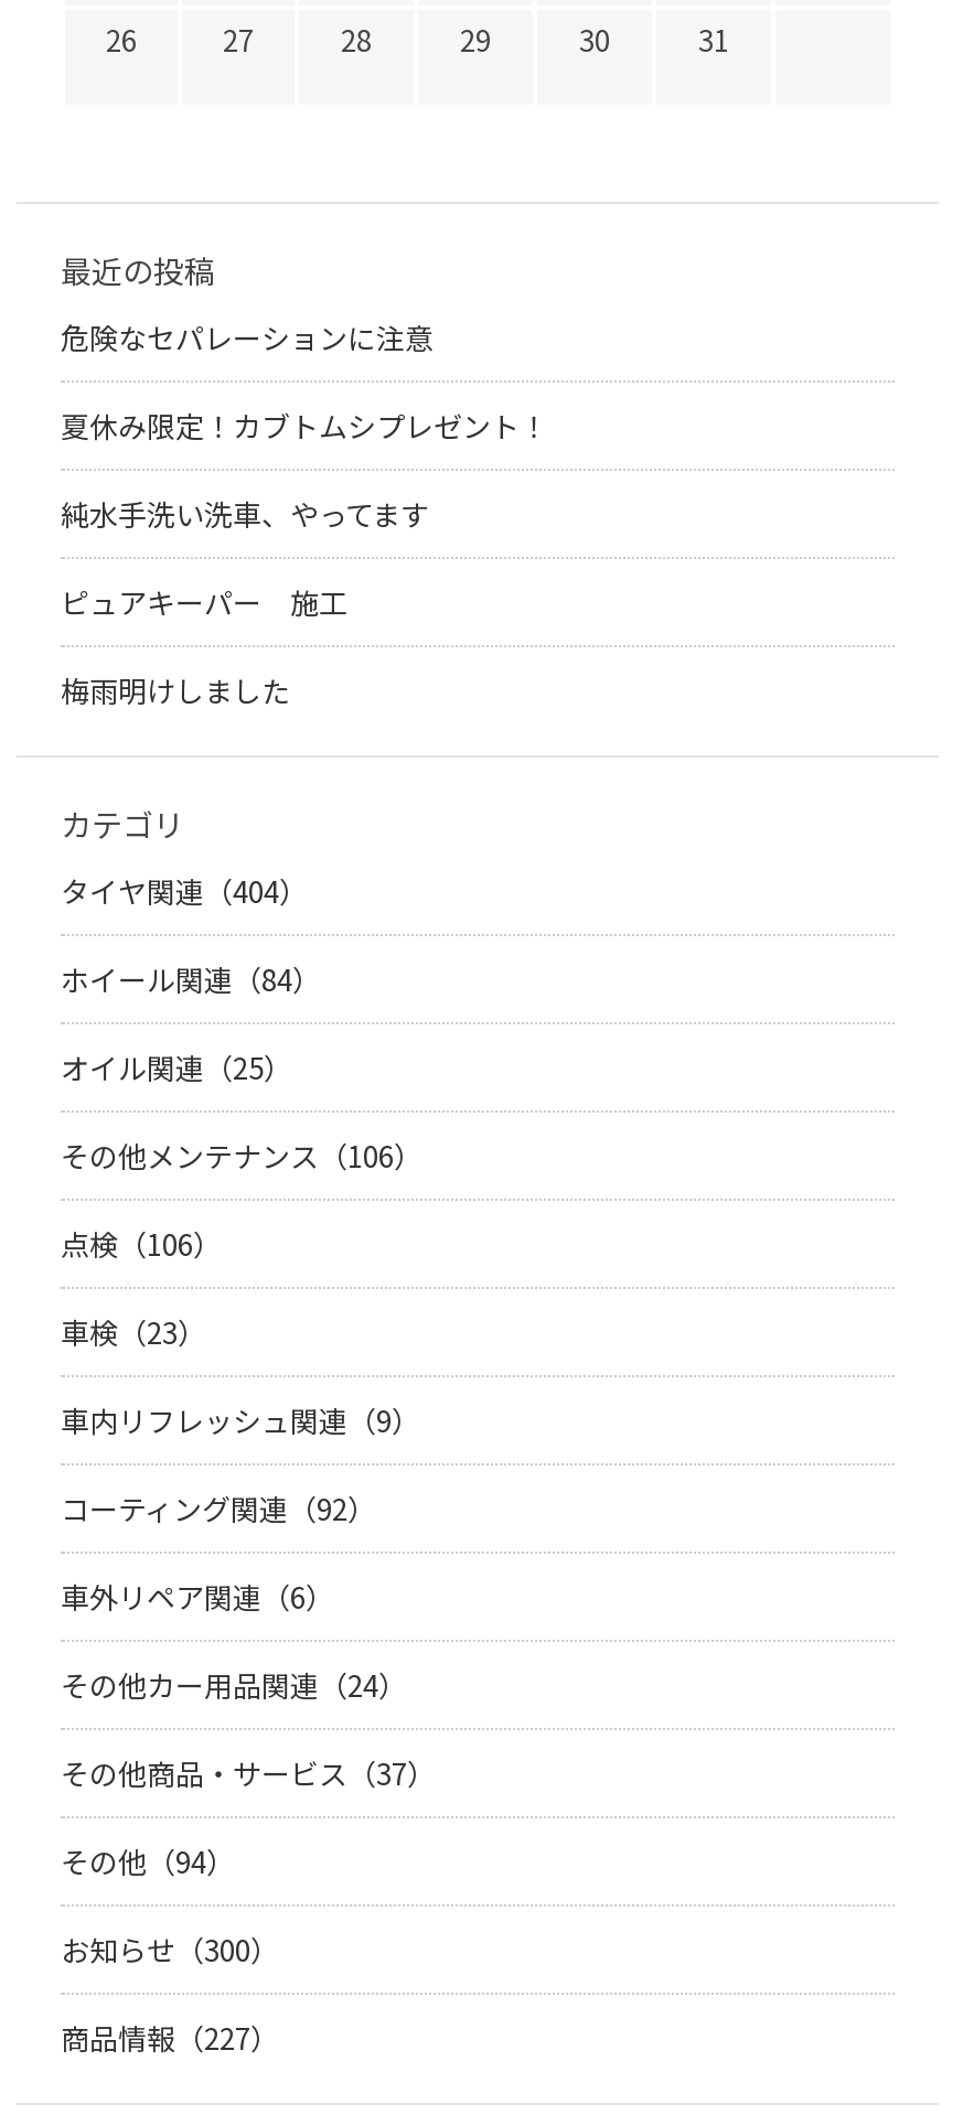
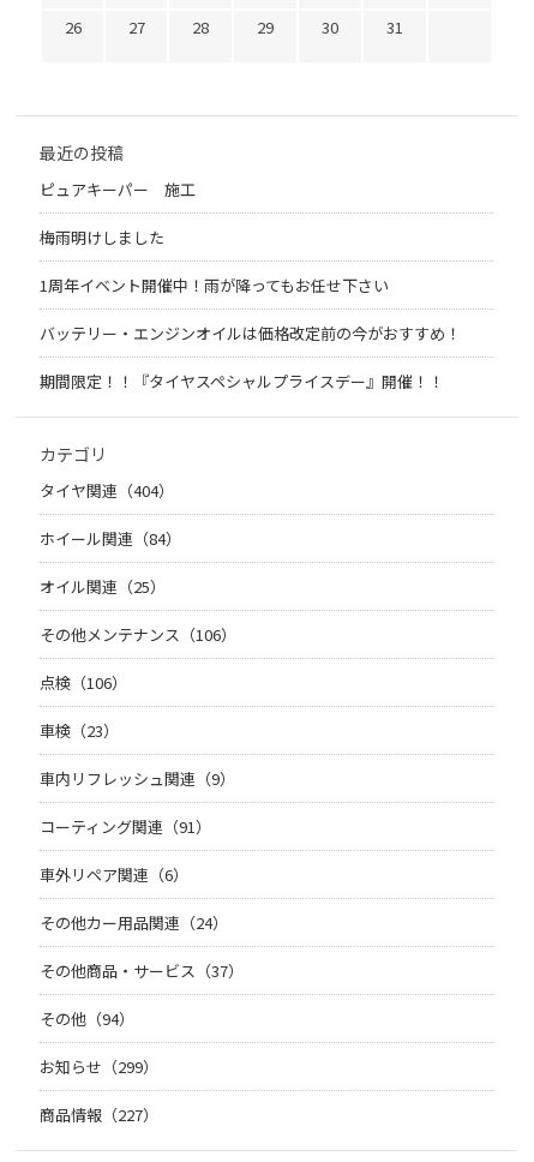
[61,317,548,535] 危険なセパレーションに注意 | 夏休み限定！カブトムシプレゼント！ | 純水手洗い洗車、やってます -> none
moved [61,582,347,712] -> [40,178,196,249]: ピュアキーパー 施工 | 梅雨明けしました
none -> [40,274,461,393] 1周年イベント開催中！雨が降ってもお任せ下さい | バッテリー・エンジンオイルは価格改定前の今がおすすめ！ | 期間限定！！『タイヤスペシャルプライスデー』開催！！
[61,1488,376,1530] コーティング関連（92） -> [40,815,211,838] コーティング関連（91）
[61,1929,279,1971] お知らせ（300） -> [40,1055,158,1078] お知らせ（299）

